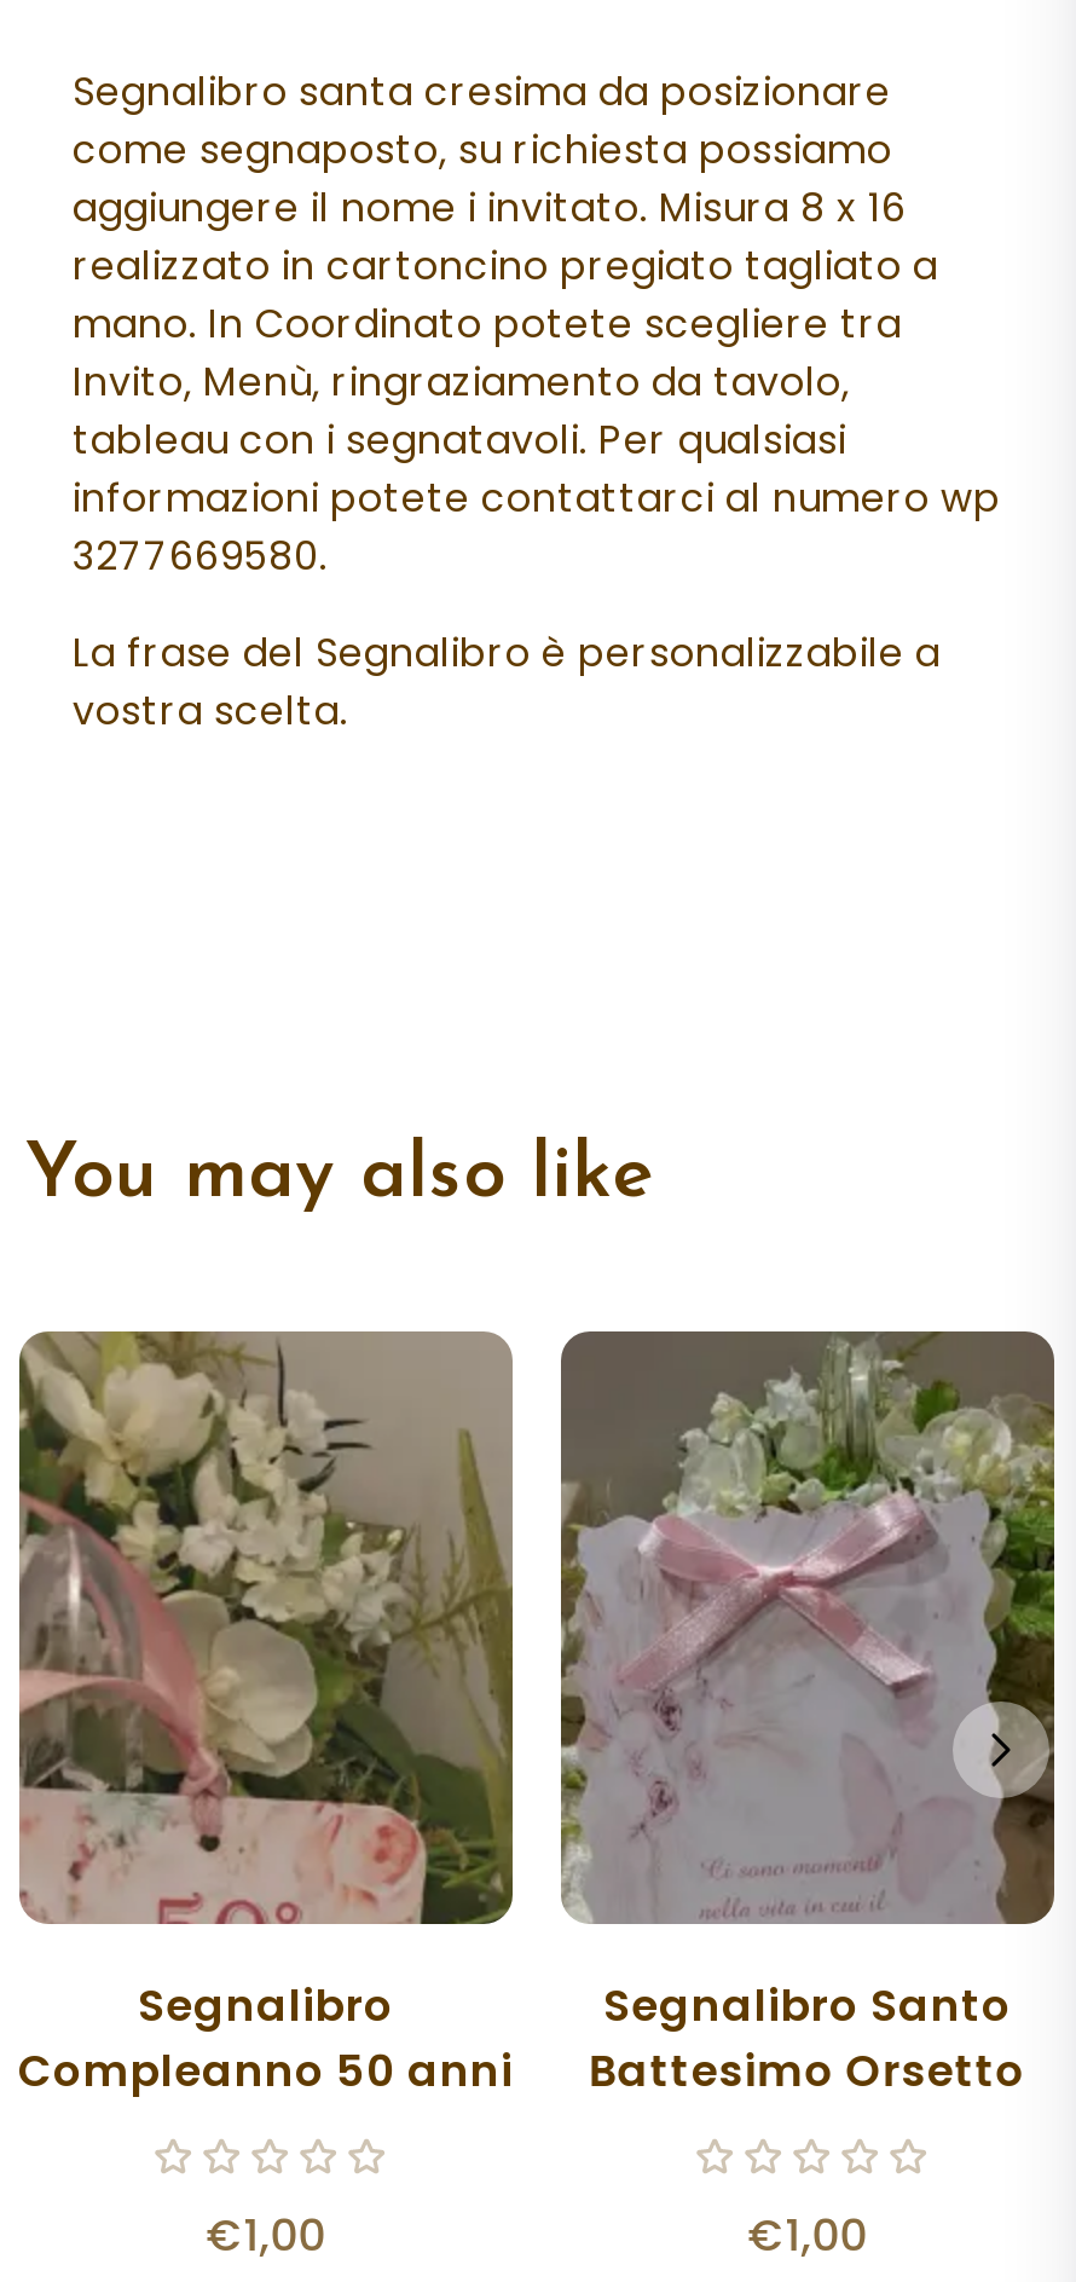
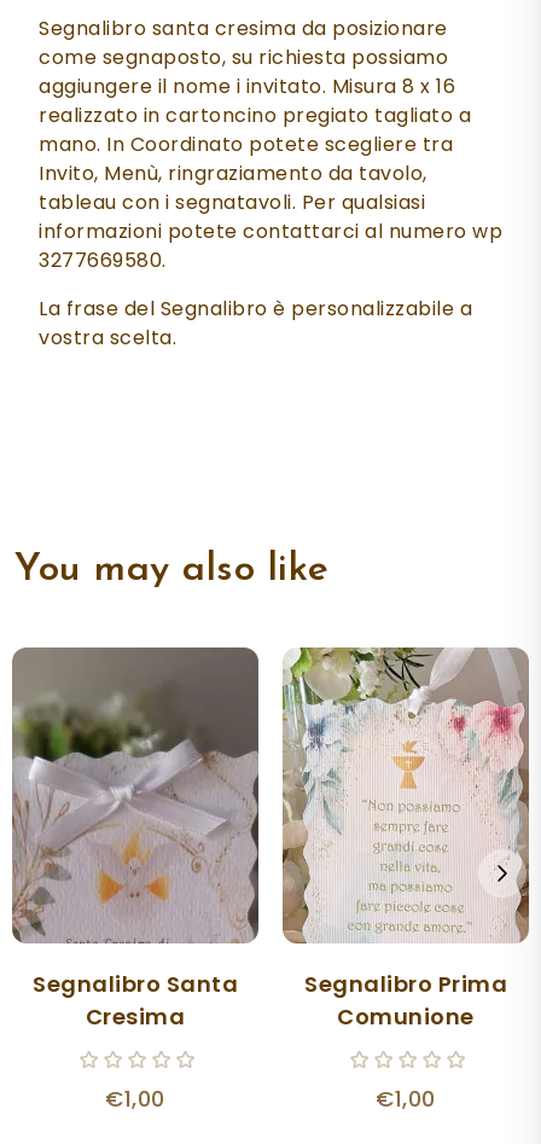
[18,1331,514,2100] [image] | Segnalibro | Compleanno 50 anni -> [11,648,258,1031] [image] | Segnalibro Santa | Cresima
[561,1329,1057,2100] [image] | Segnalibro Santo | Battesimo Orsetto -> [281,646,530,1031] [image] | Segnalibro Prima | Comunione

